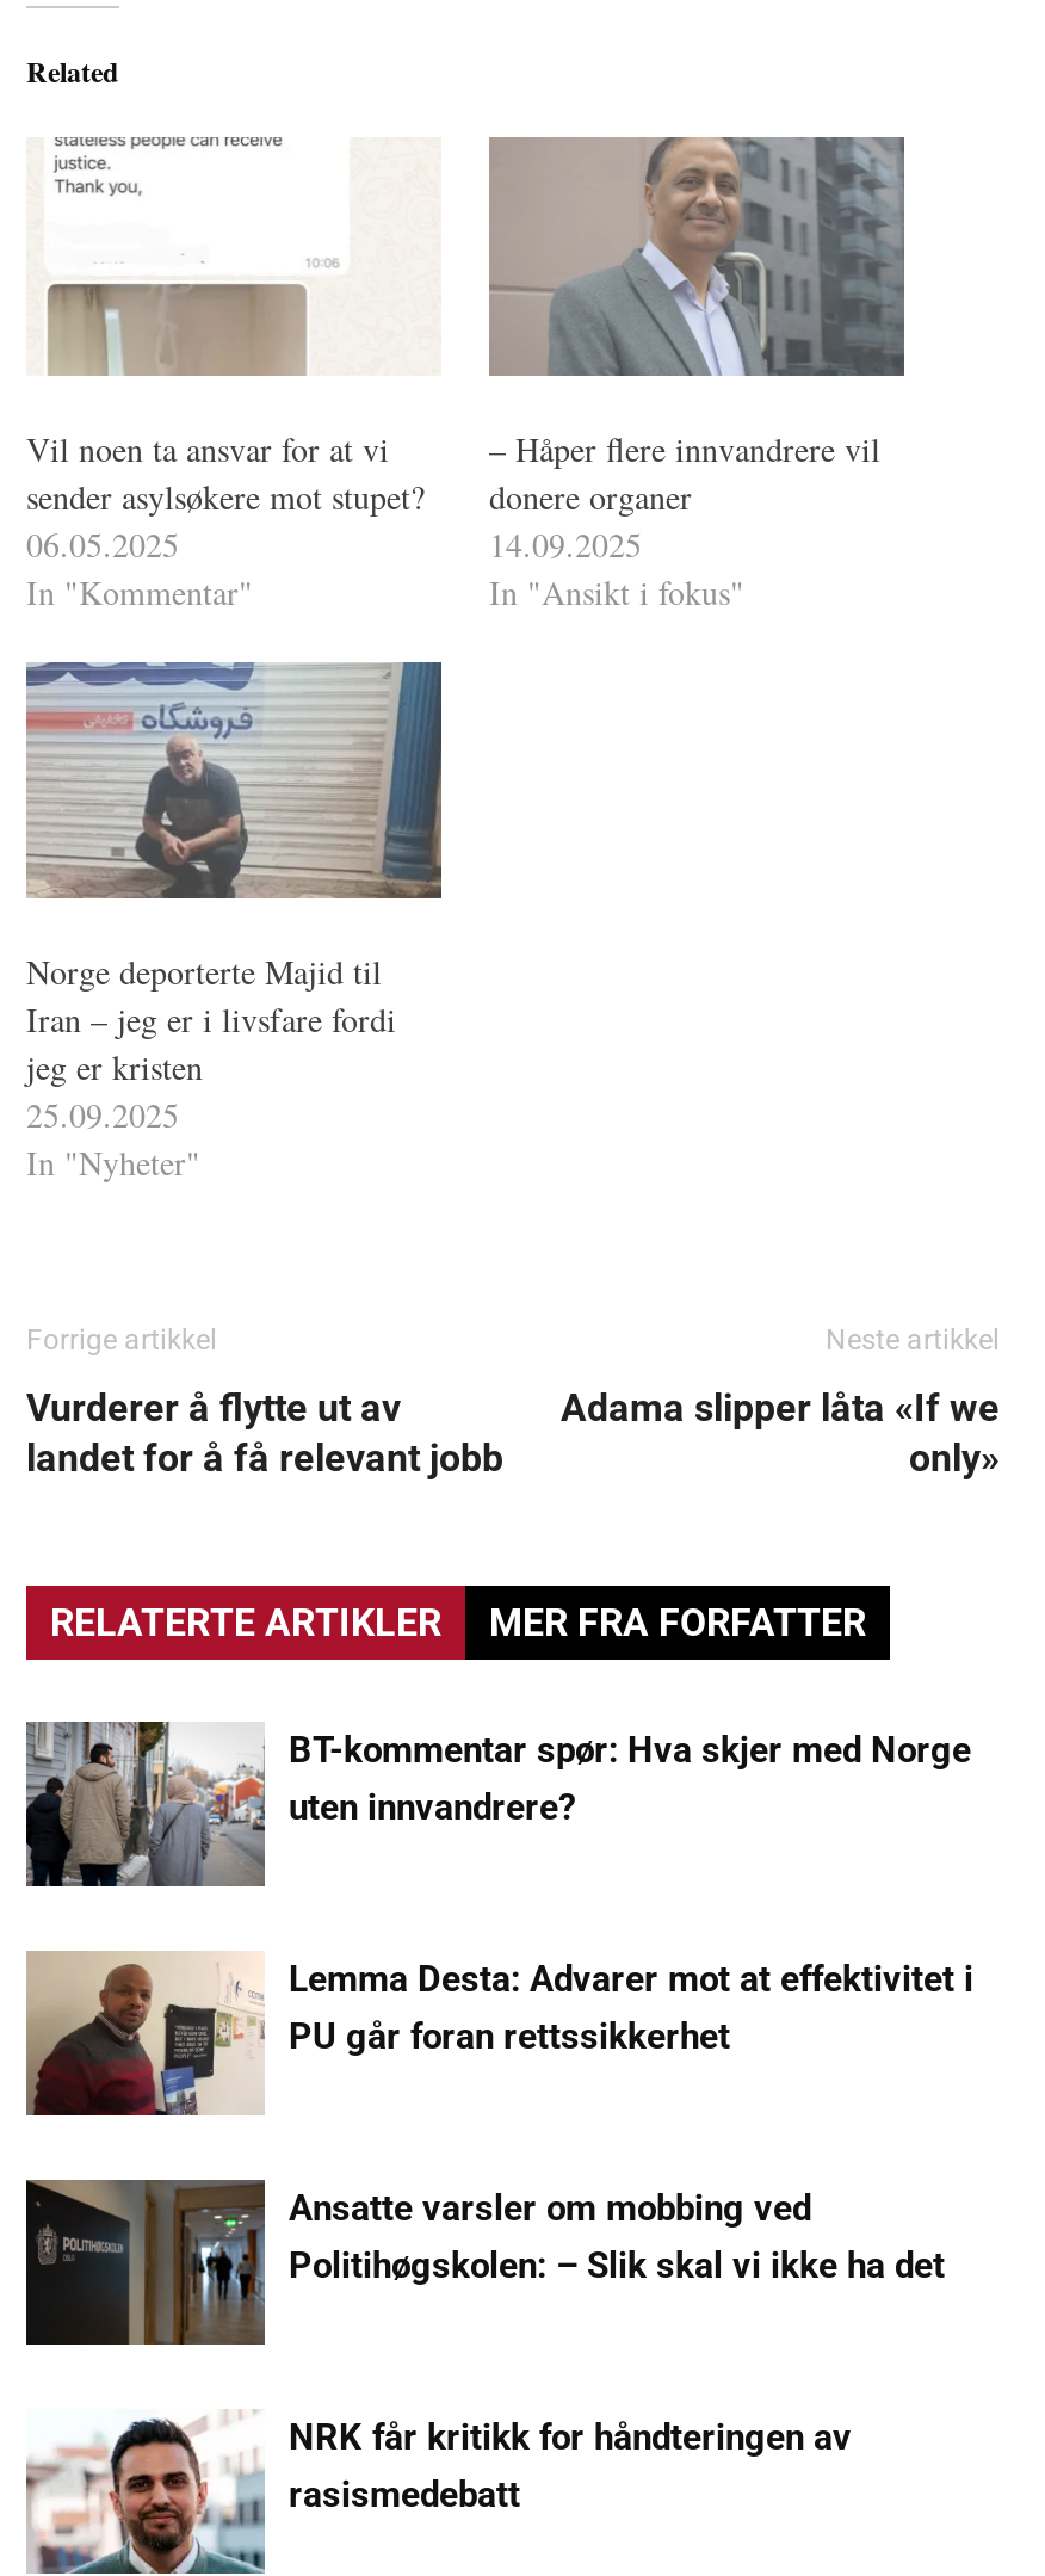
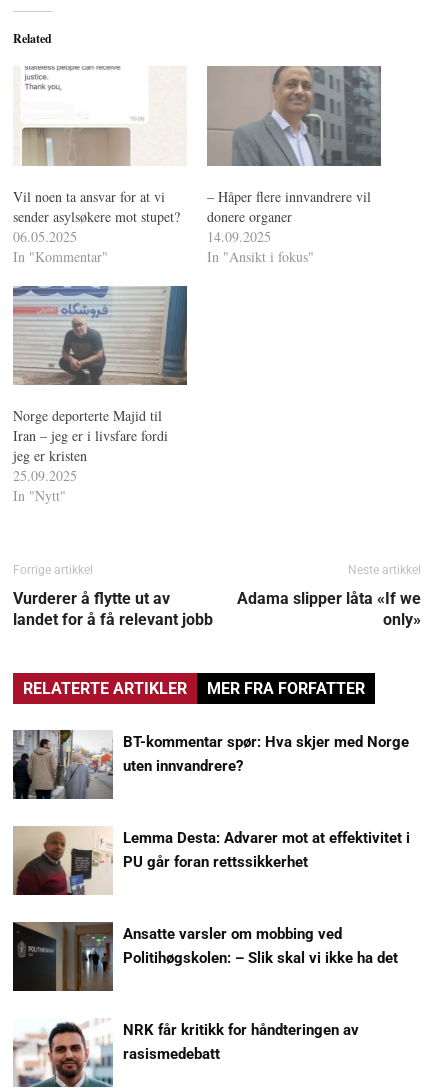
[26,1139,200,1185] In "Nyheter" -> [13,486,66,505] In "Nytt"

